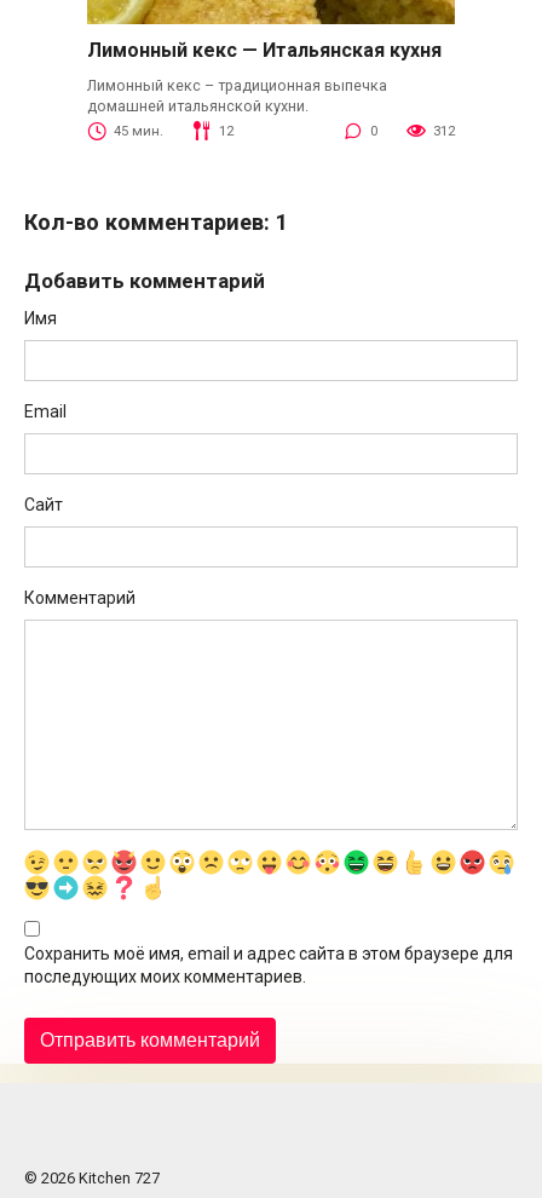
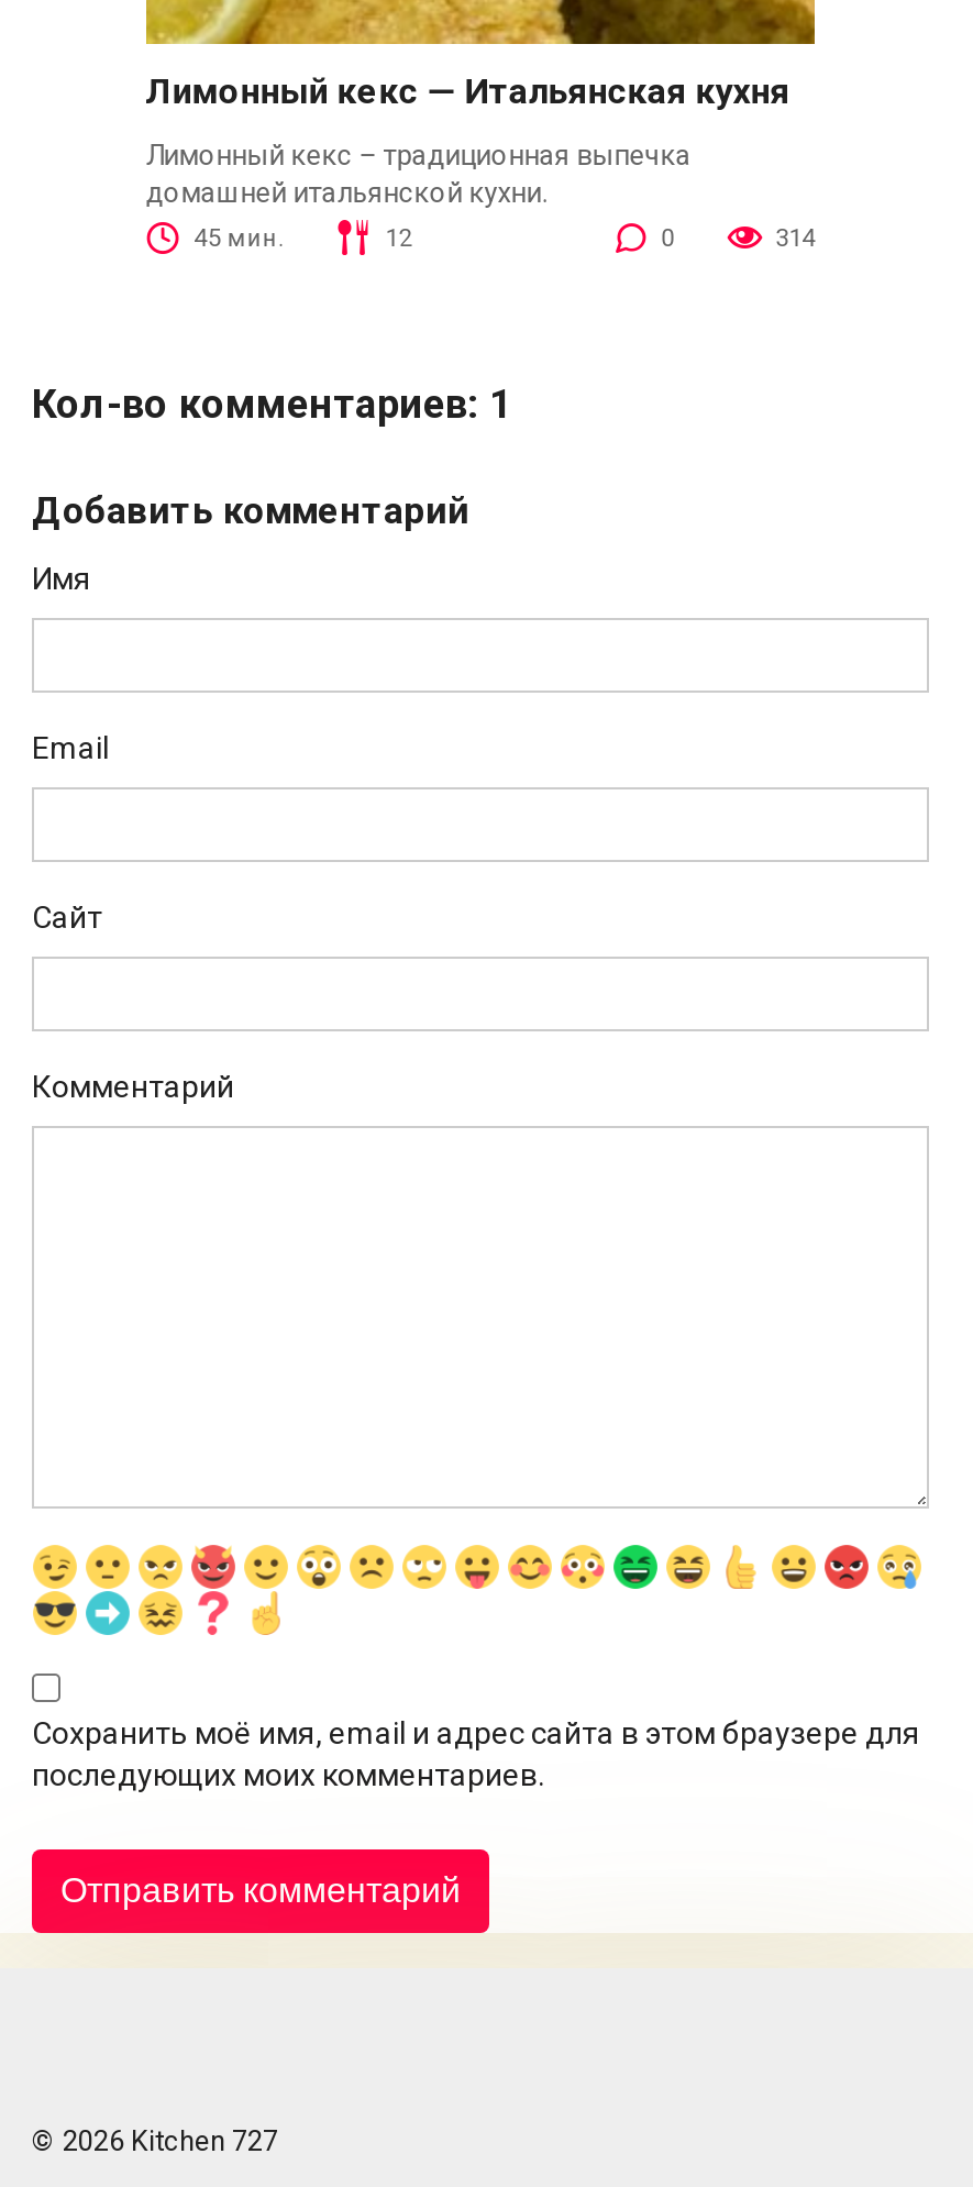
[433,123,455,139] 312 -> [776,224,815,253] 314

